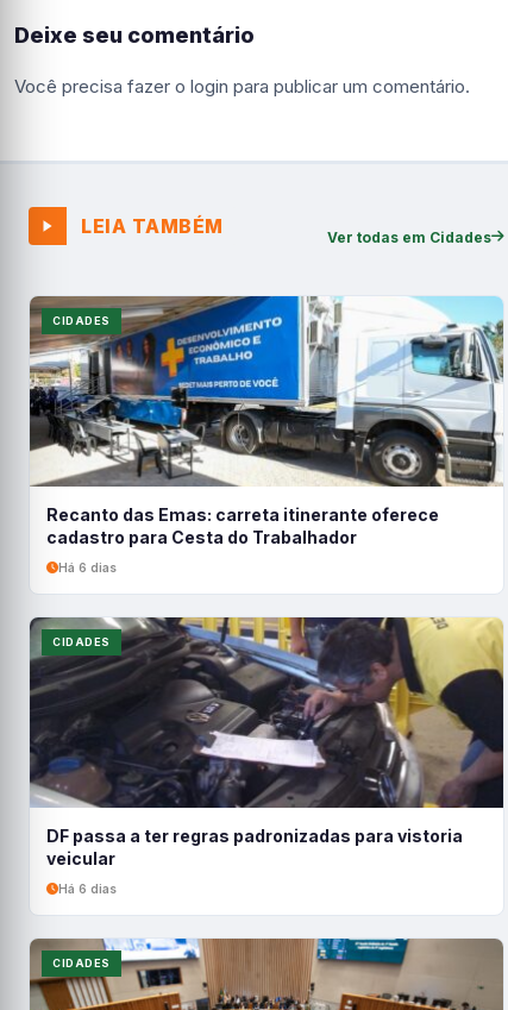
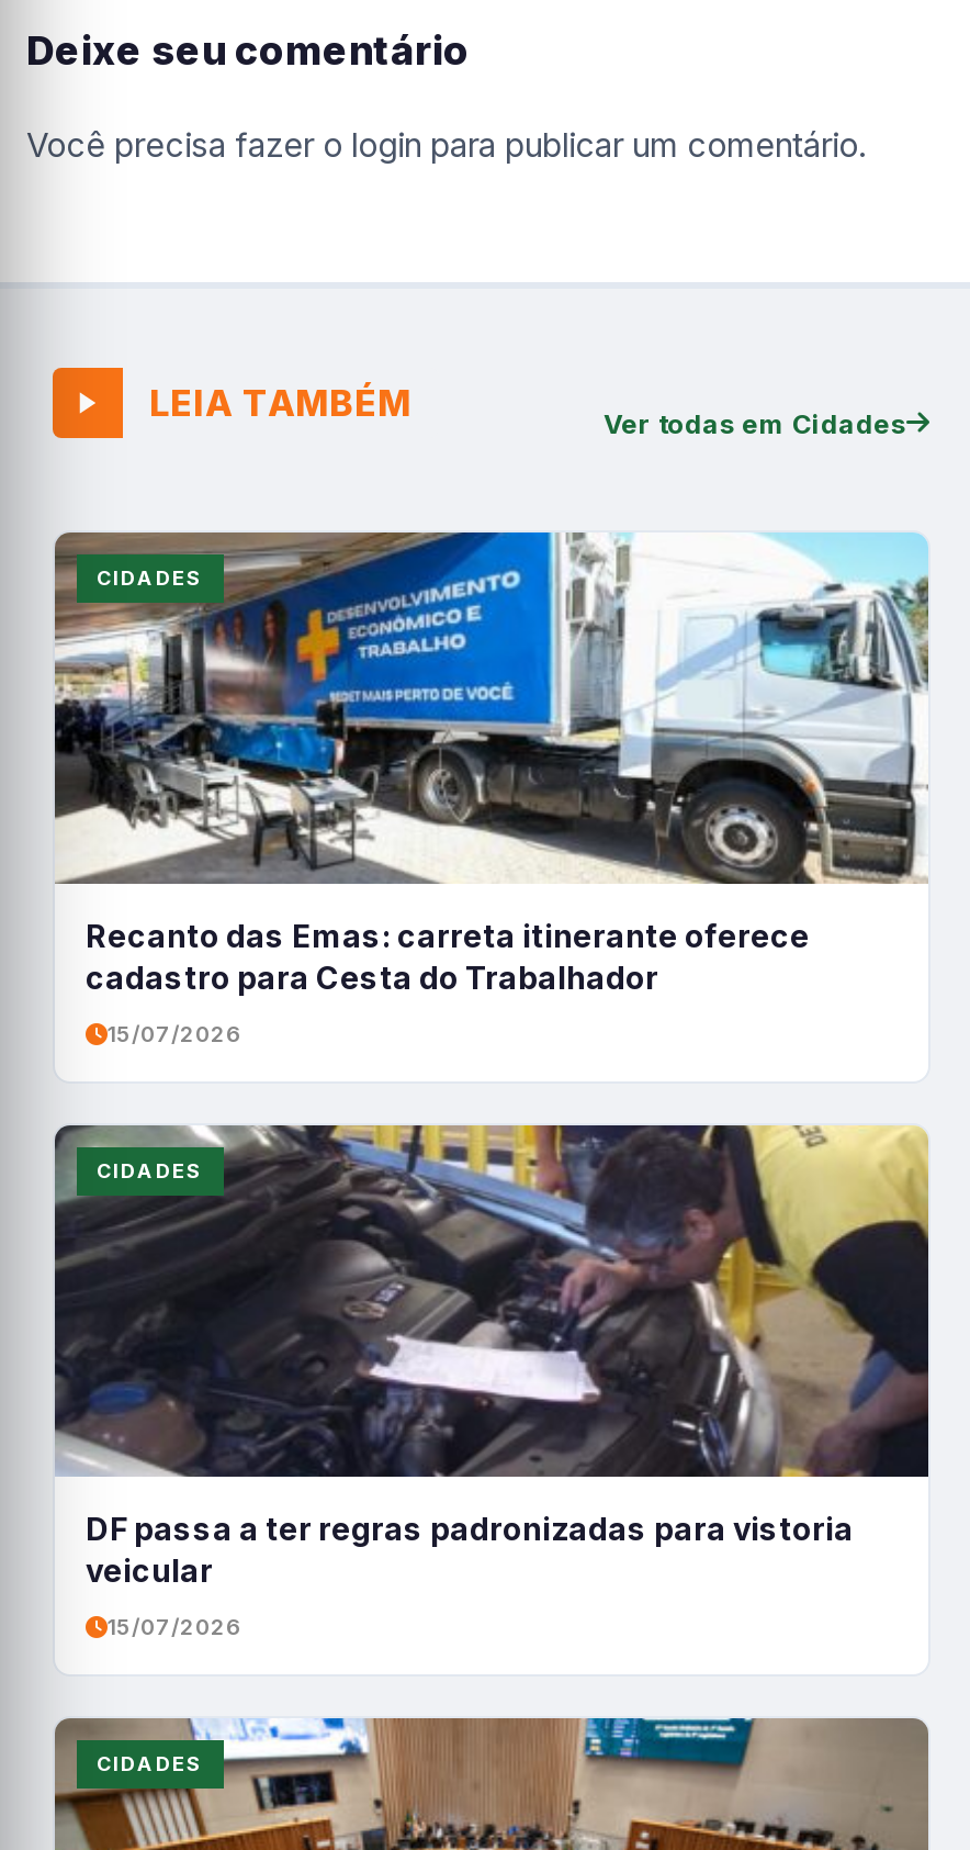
[58,560,117,575] Há 6 dias -> [108,1020,241,1046] 15/07/2026
[58,882,117,896] Há 6 dias -> [108,1613,241,1639] 15/07/2026

